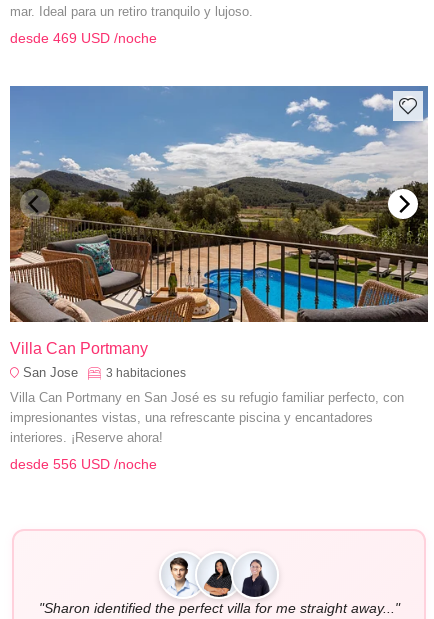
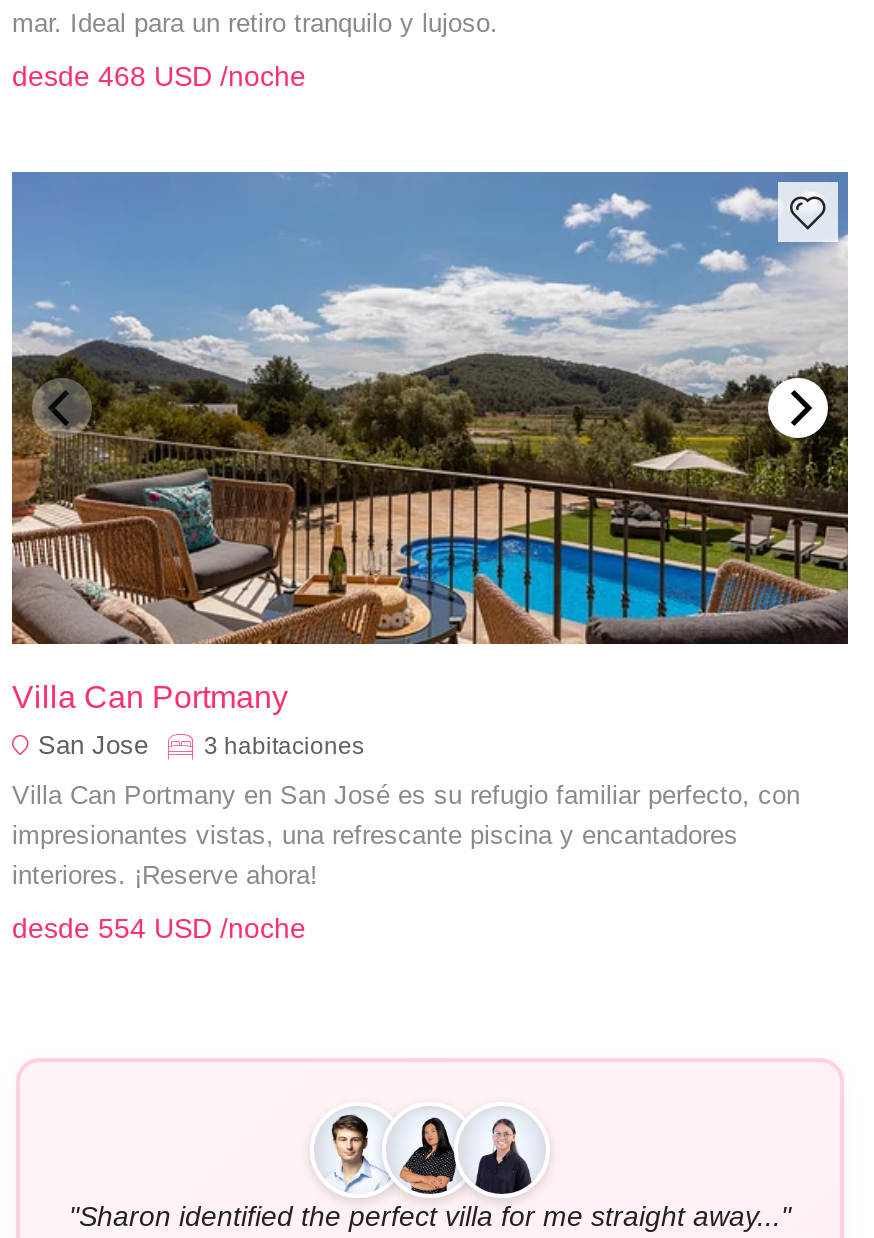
[10,30,157,46] desde 469 USD /noche -> [12,60,306,92] desde 468 USD /noche
[10,456,157,472] desde 556 USD /noche -> [12,912,306,944] desde 554 USD /noche

